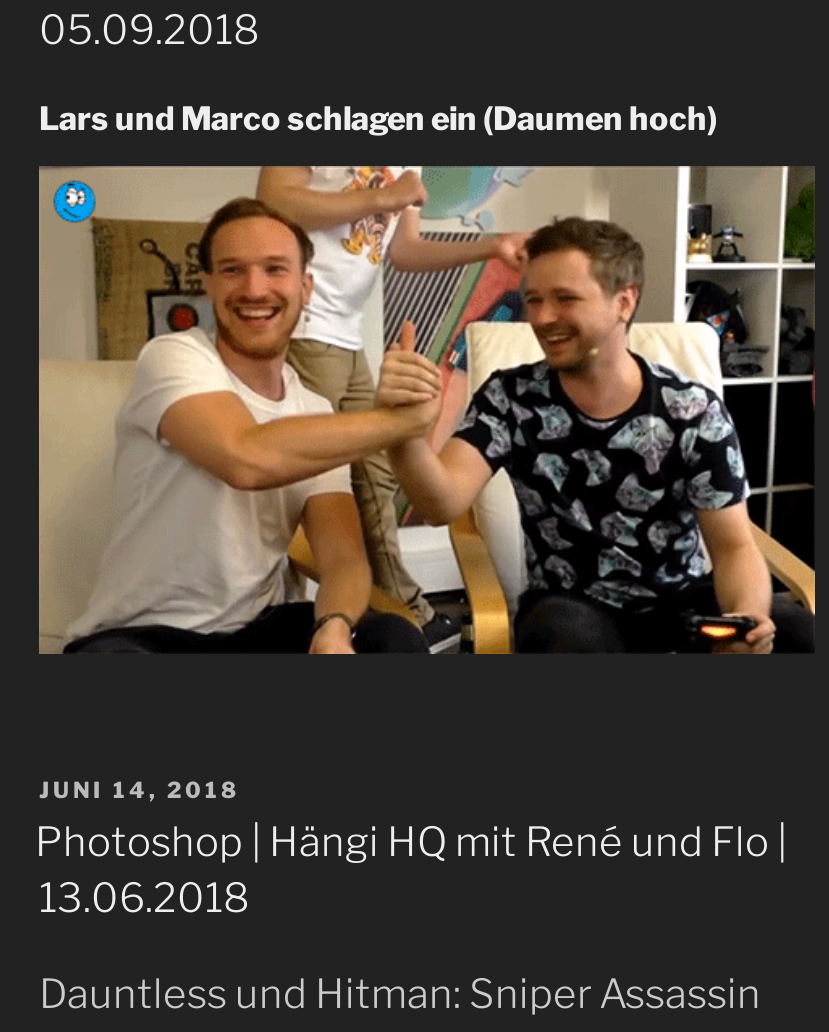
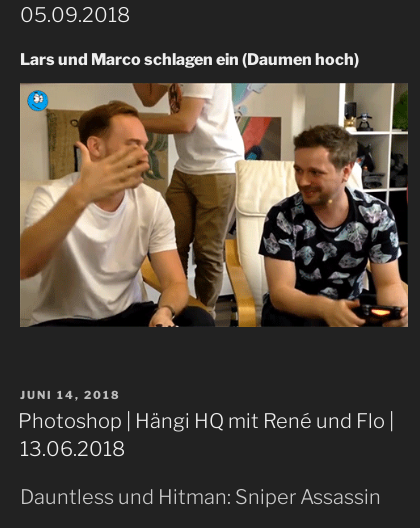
[39,164,815,656] [image] -> [20,83,409,328] [image]

